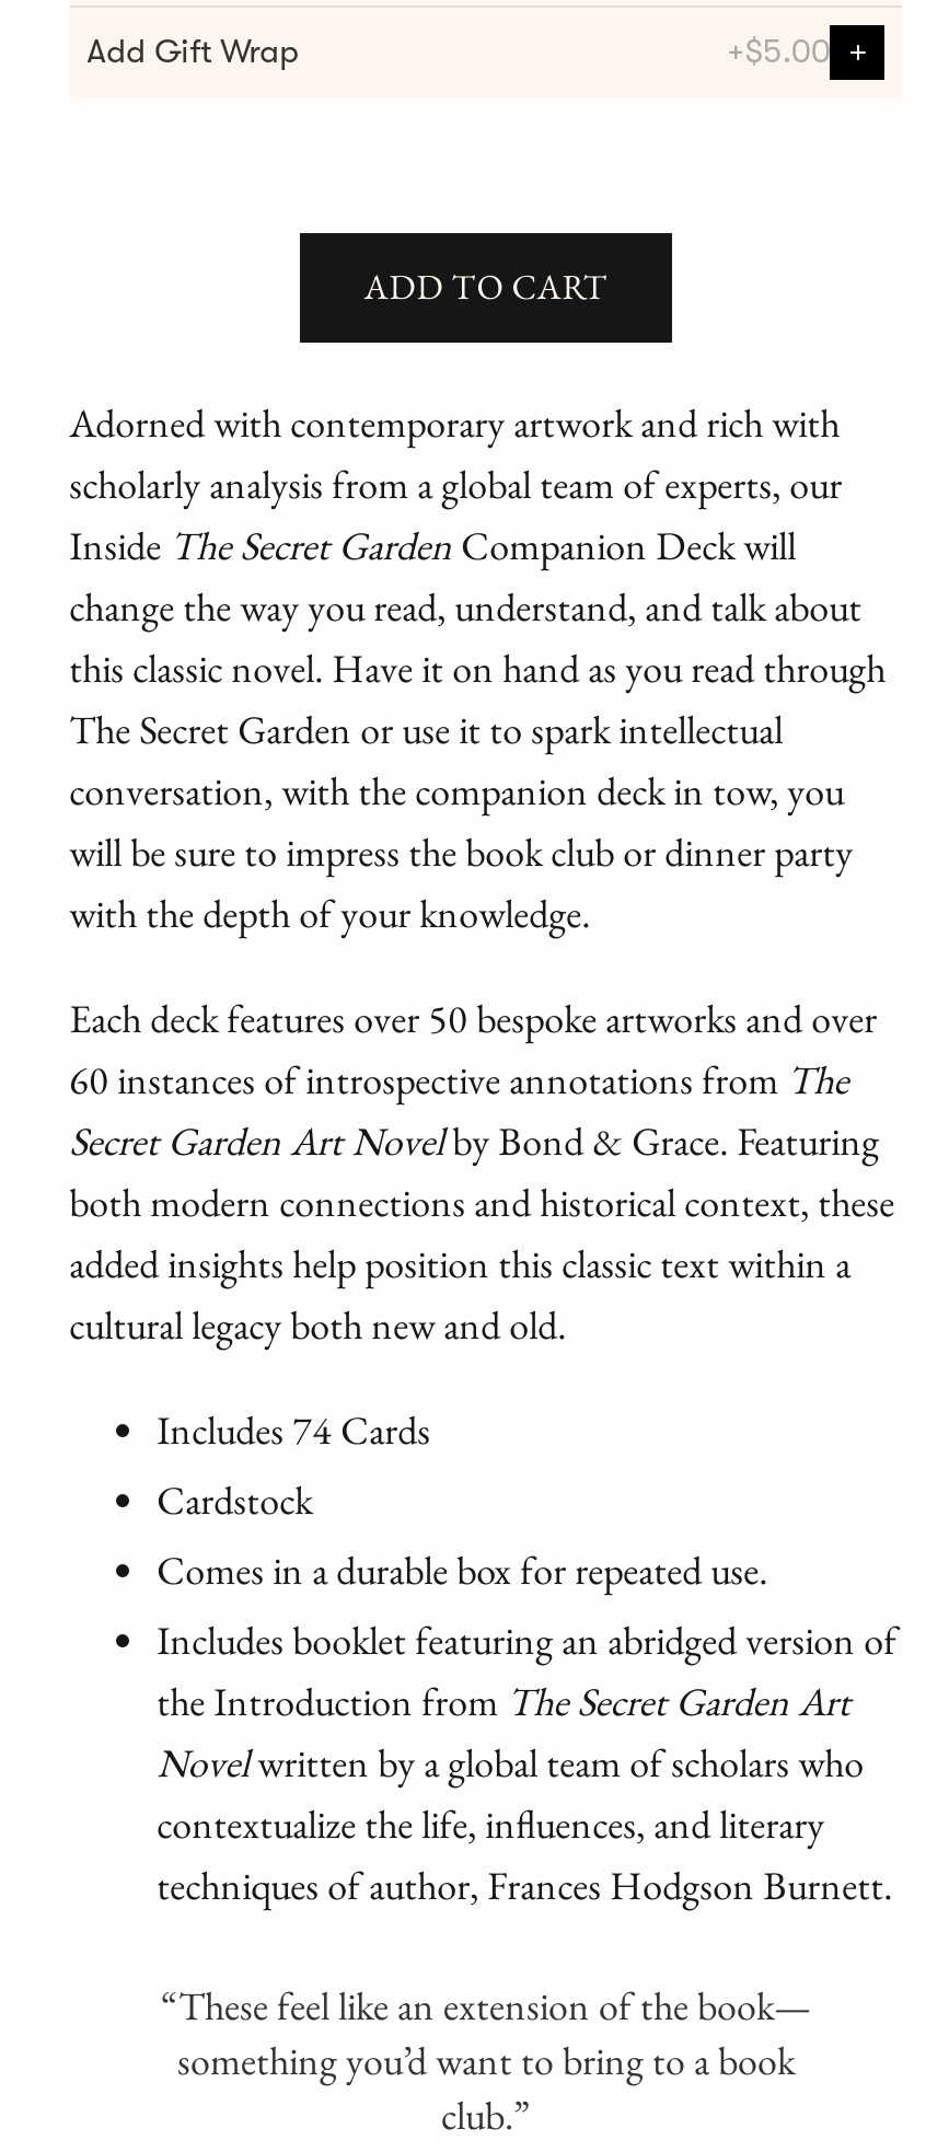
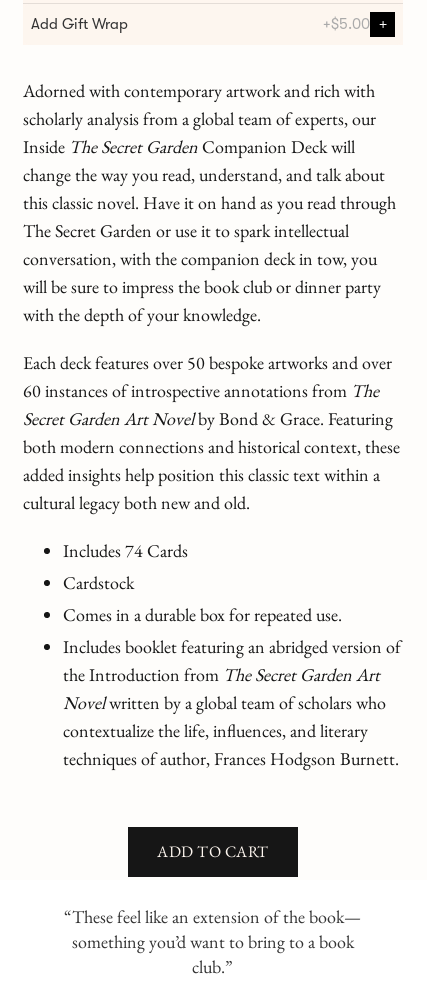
moved [364,263,608,309] -> [157,841,269,862]: ADD TO CART
moved [69,396,897,1909] -> [23,79,401,770]: Adorned with contemporary artwork and rich with | scholarly analysis from a global team of experts, our | Inside The Secret Garden Companion Deck will | ... | contextualize the life, influences, and literary | techniques of author, Frances Hodgson Burnett.

